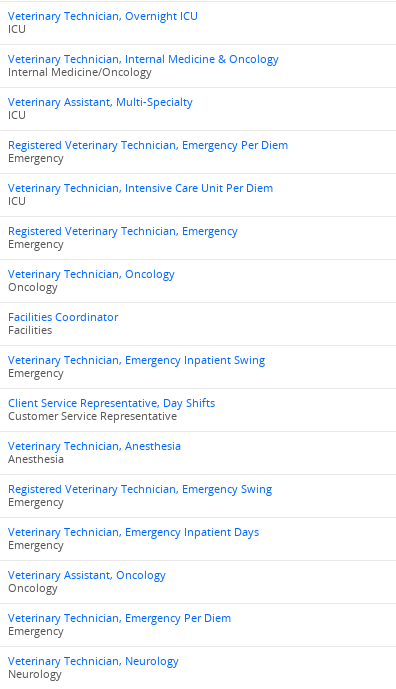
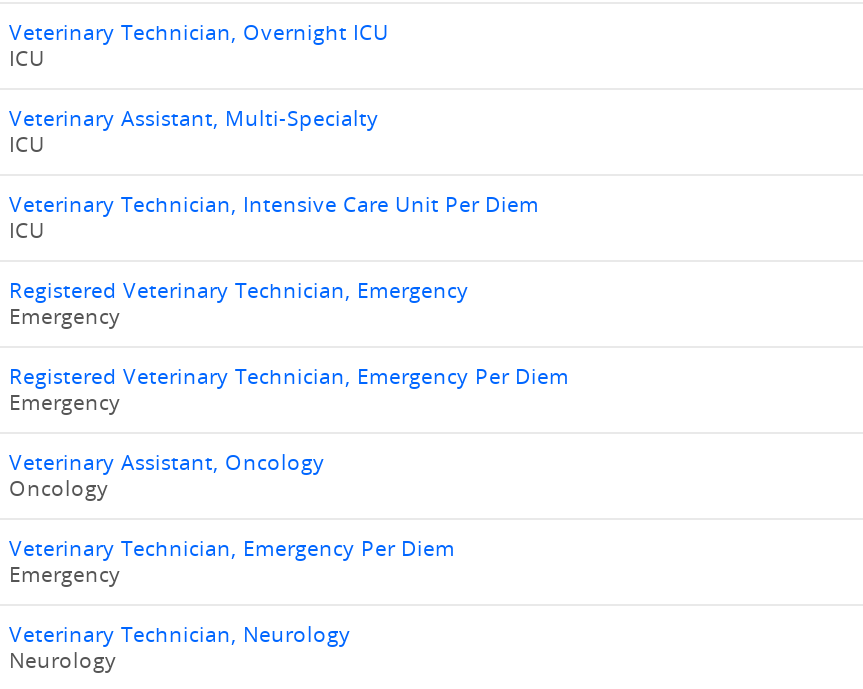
[8,52,279,79] Veterinary Technician, Internal Medicine & Oncology | Internal Medicine/Oncology -> none
moved [8,138,288,152] -> [9,362,569,390]: Registered Veterinary Technician, Emergency Per Diem
[8,151,64,165] Emergency -> none
[8,267,272,539] Veterinary Technician, Oncology | Oncology | Facilities Coordinator | Facilities | Veterinary Technician, Emergency Inpatient Swing | Emergency | Client Service Representative, Day Shifts | Customer Service Representative | Veterinary Technician, Anesthesia | Anesthesia | Registered Veterinary Technician, Emergency Swing | Emergency | Veterinary Technician, Emergency Inpatient Days -> none

